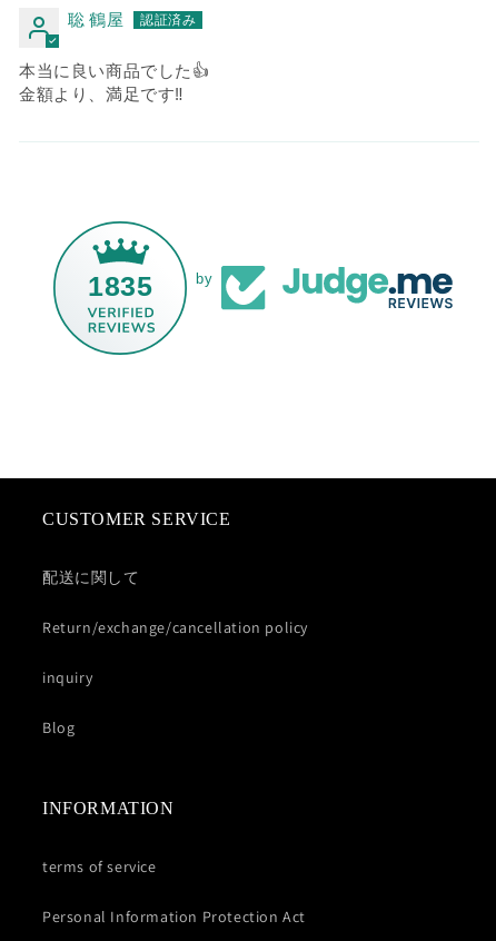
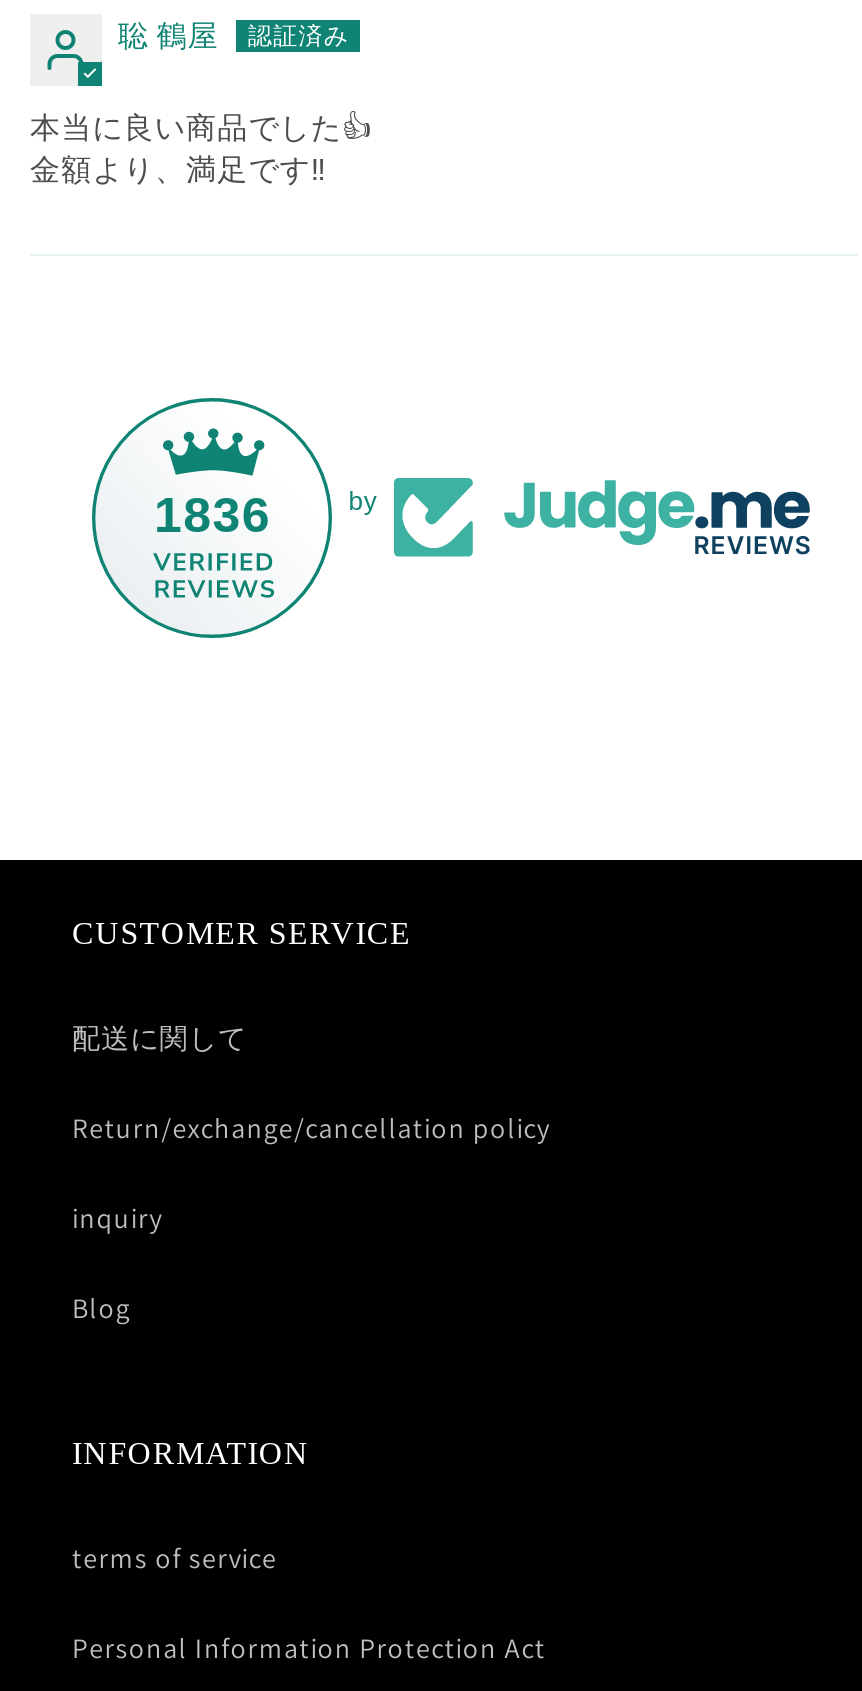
[88,270,153,301] 1835 -> [154,486,271,542] 1836

